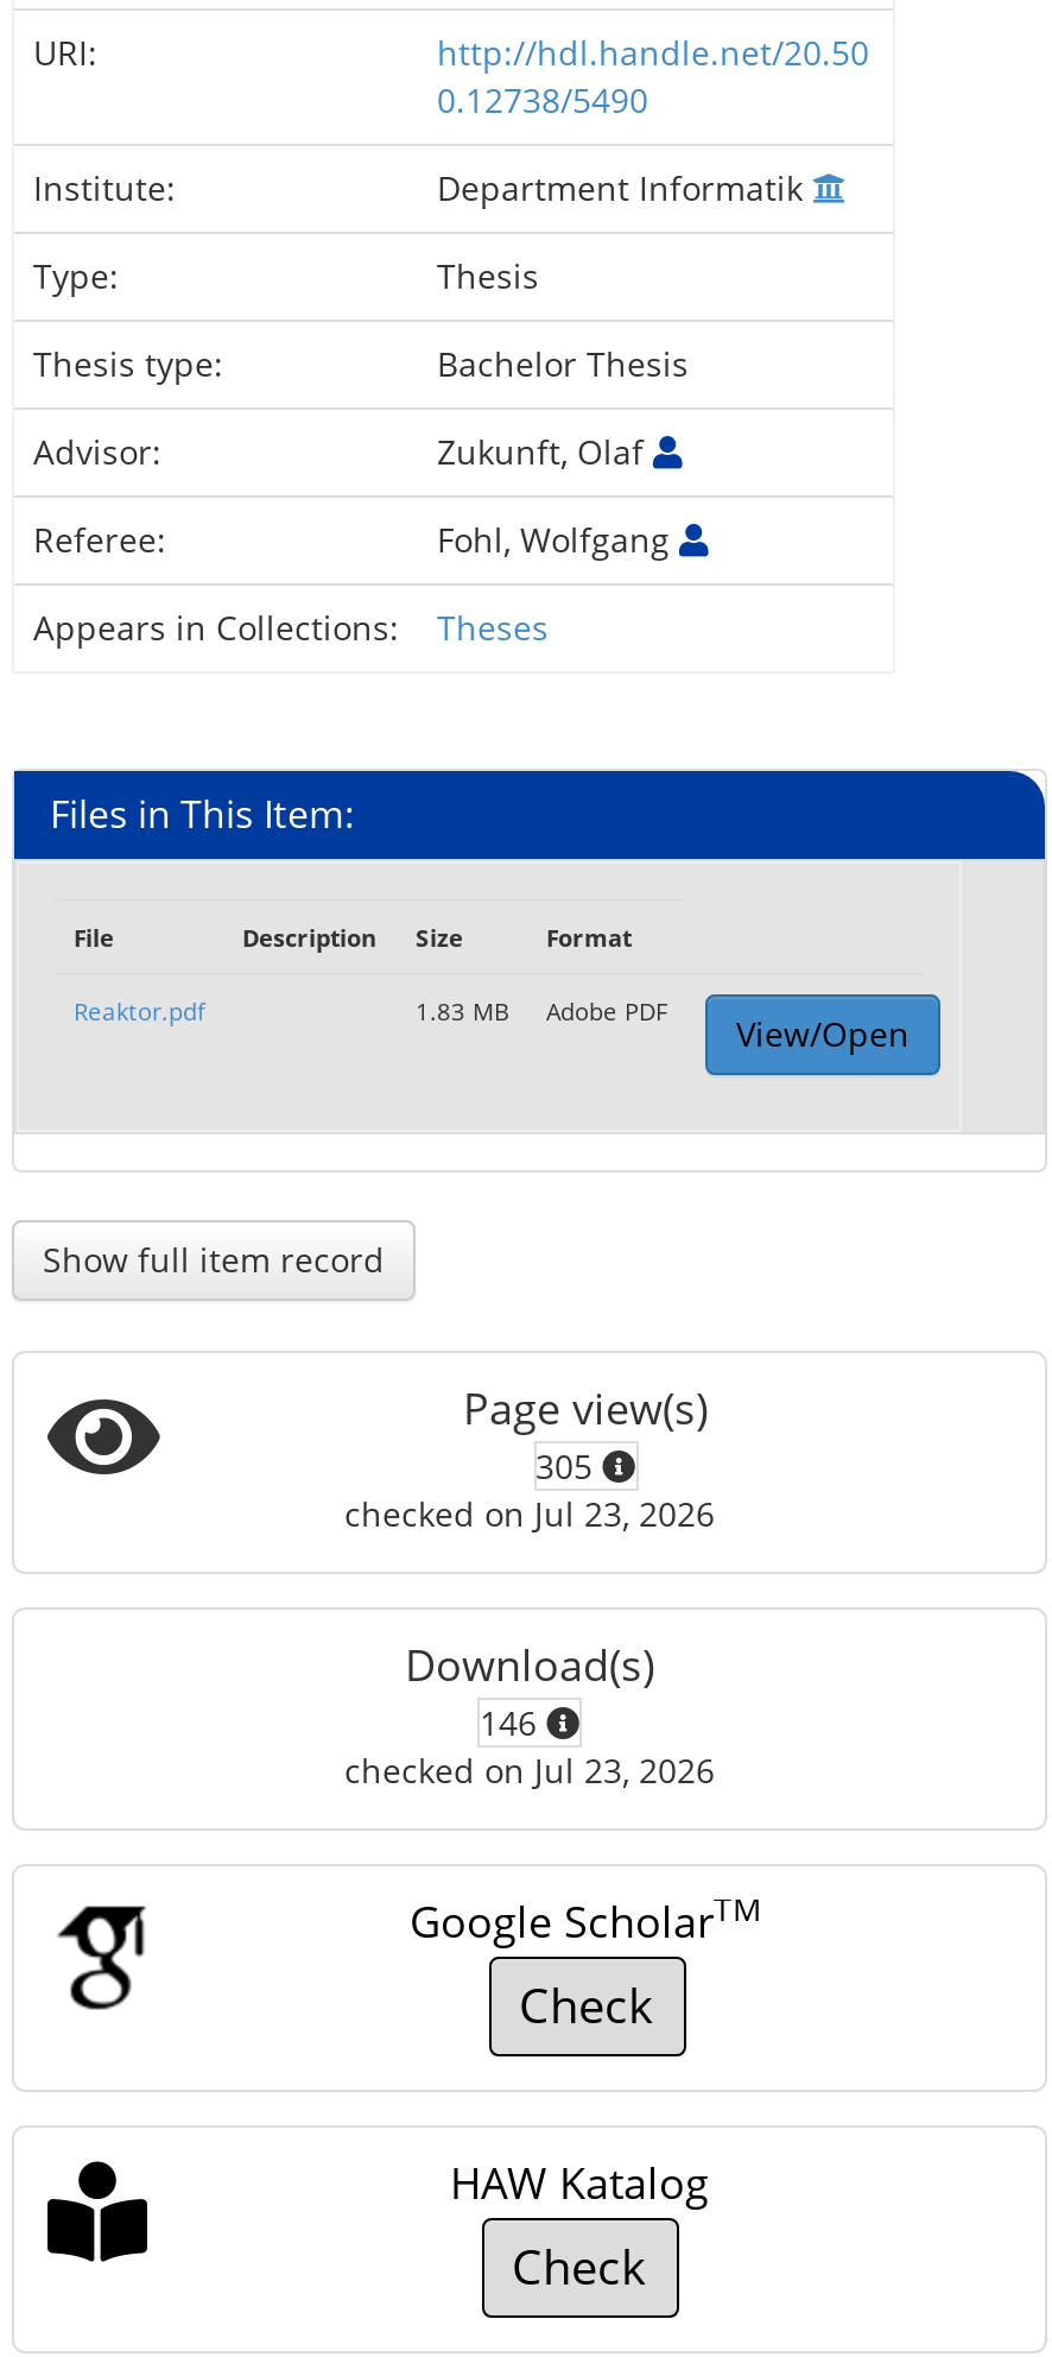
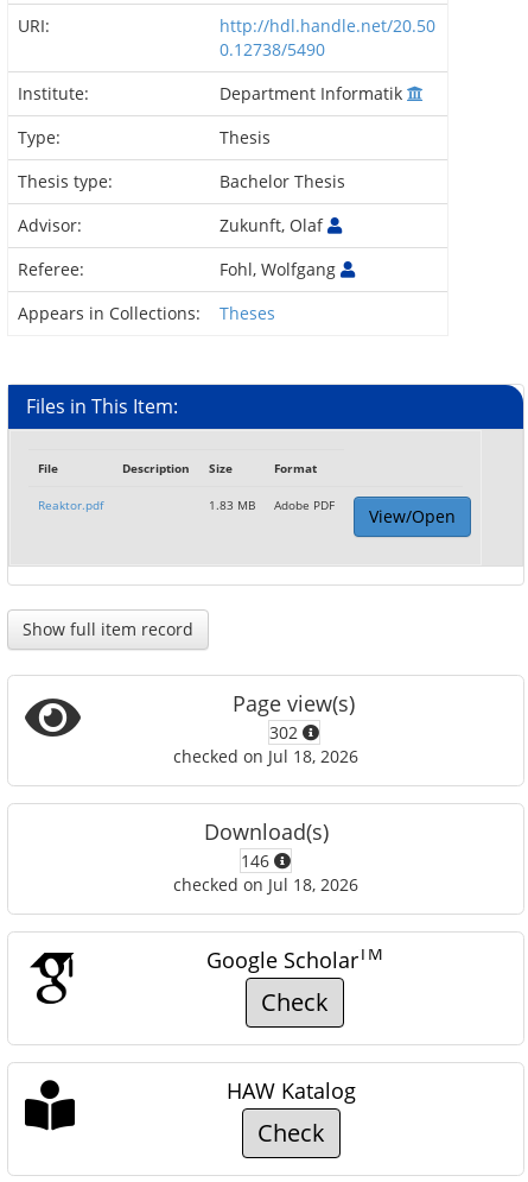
[535,1443,602,1489] 305 -> [269,721,302,744] 302
[344,1491,715,1536] checked on Jul 23, 2026 -> [173,745,358,767] checked on Jul 18, 2026
[344,1748,715,1793] checked on Jul 23, 2026 -> [173,873,358,896] checked on Jul 18, 2026

